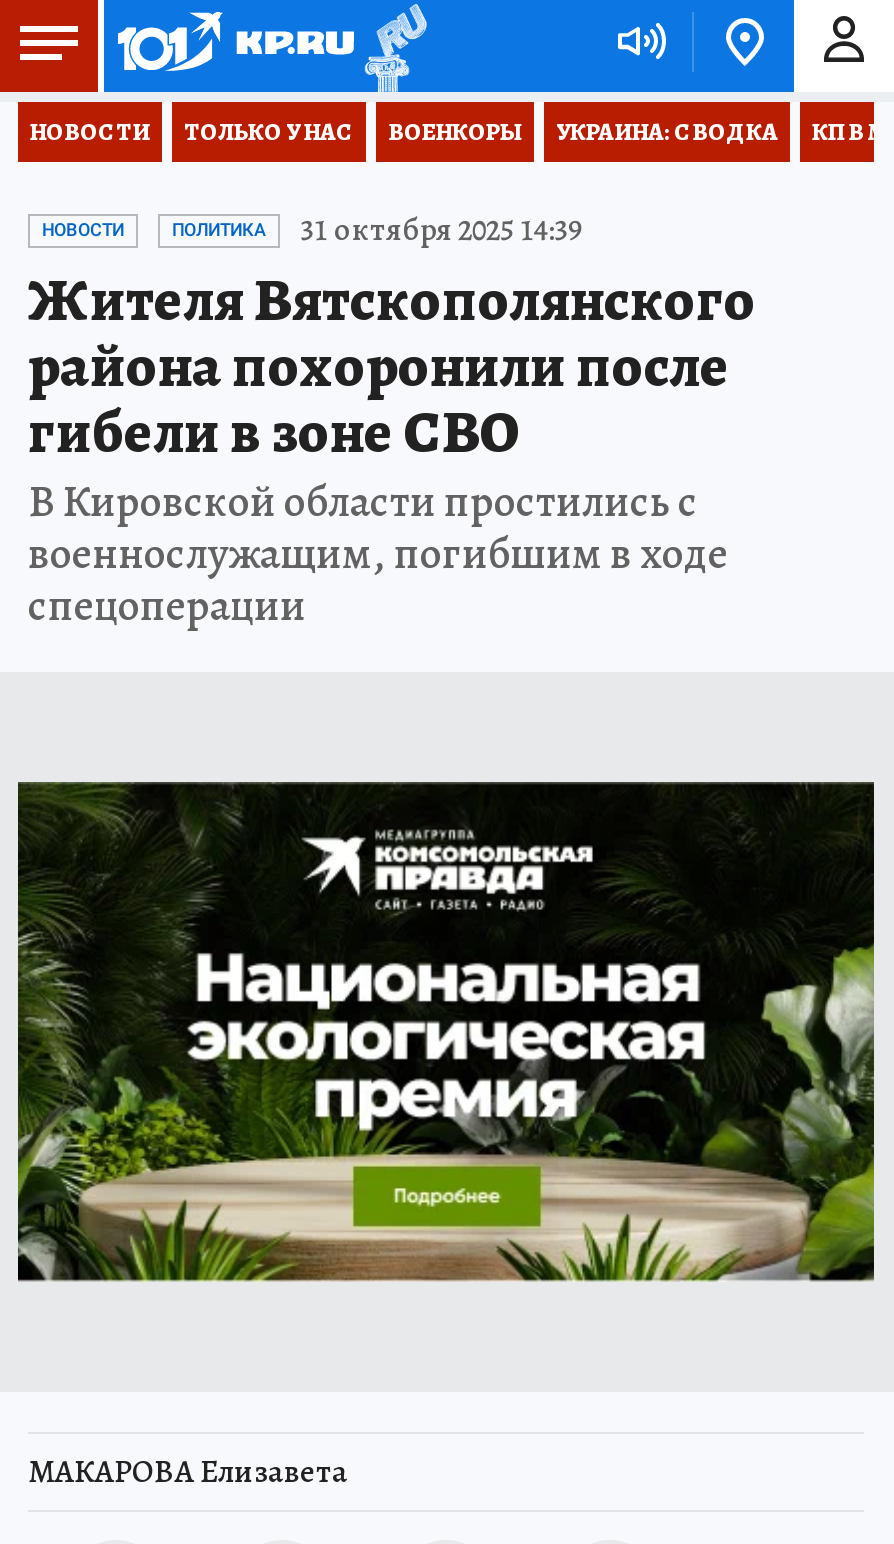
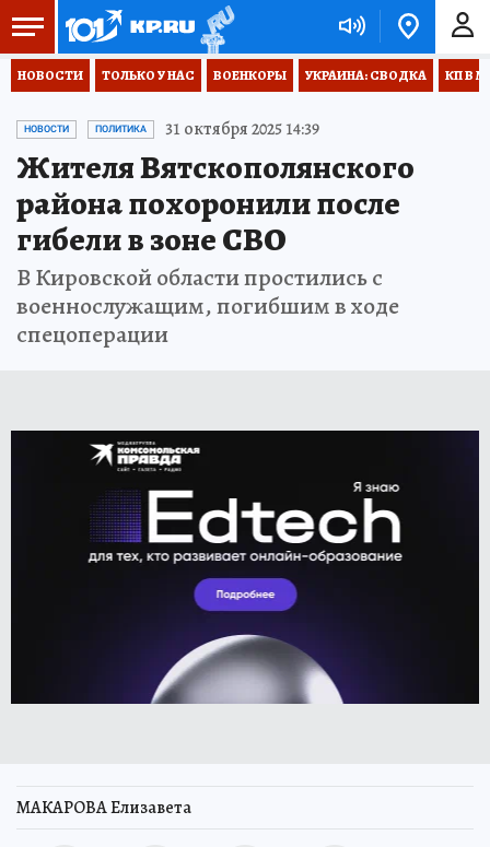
[16,782,876,1284] [image] -> [10,431,480,705] [image]

